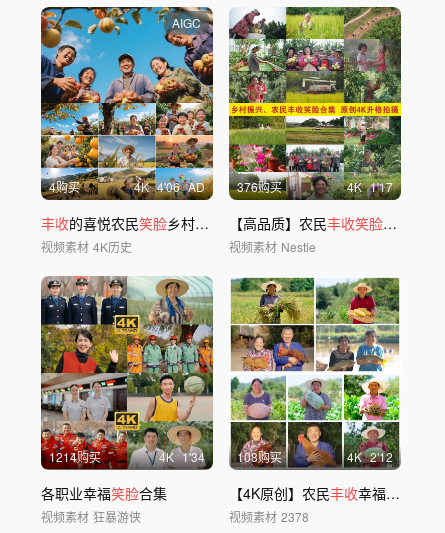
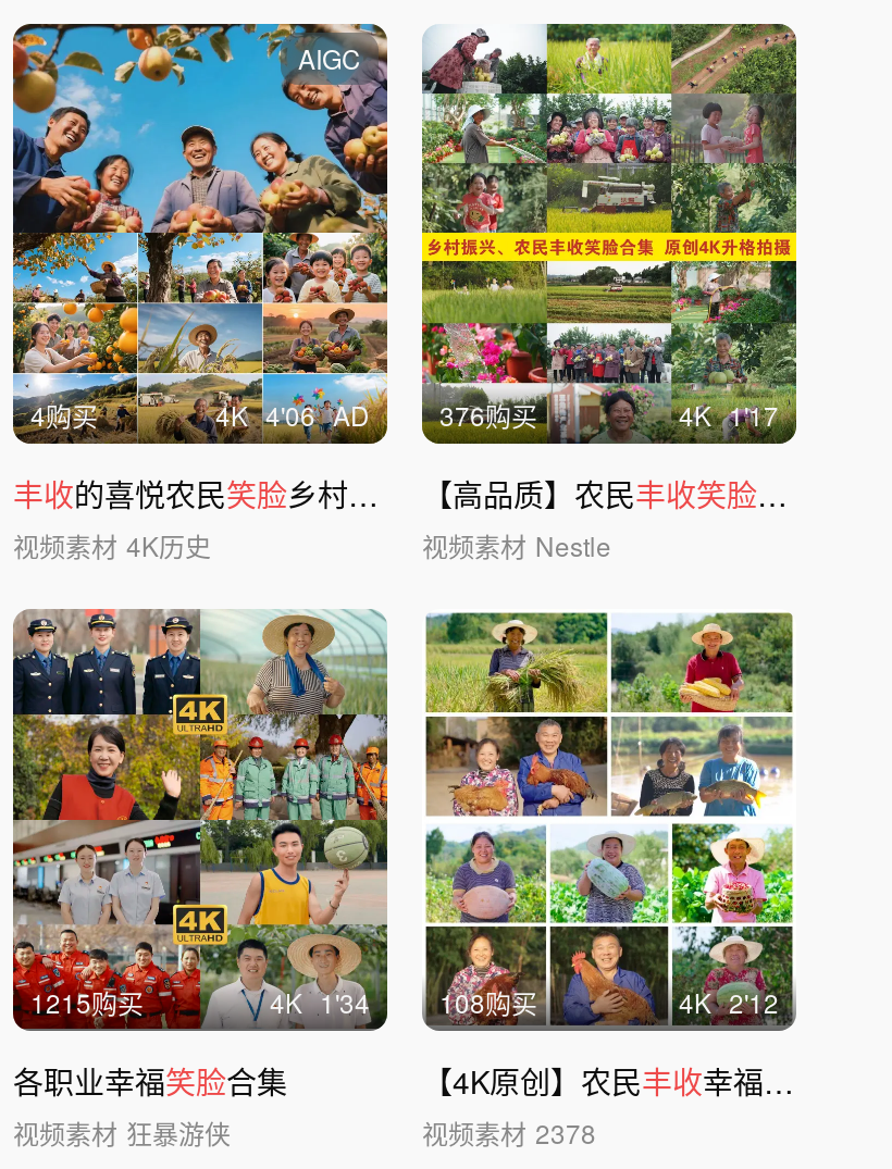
[49,447,101,464] 1214购买 -> [30,982,144,1019] 1215购买

